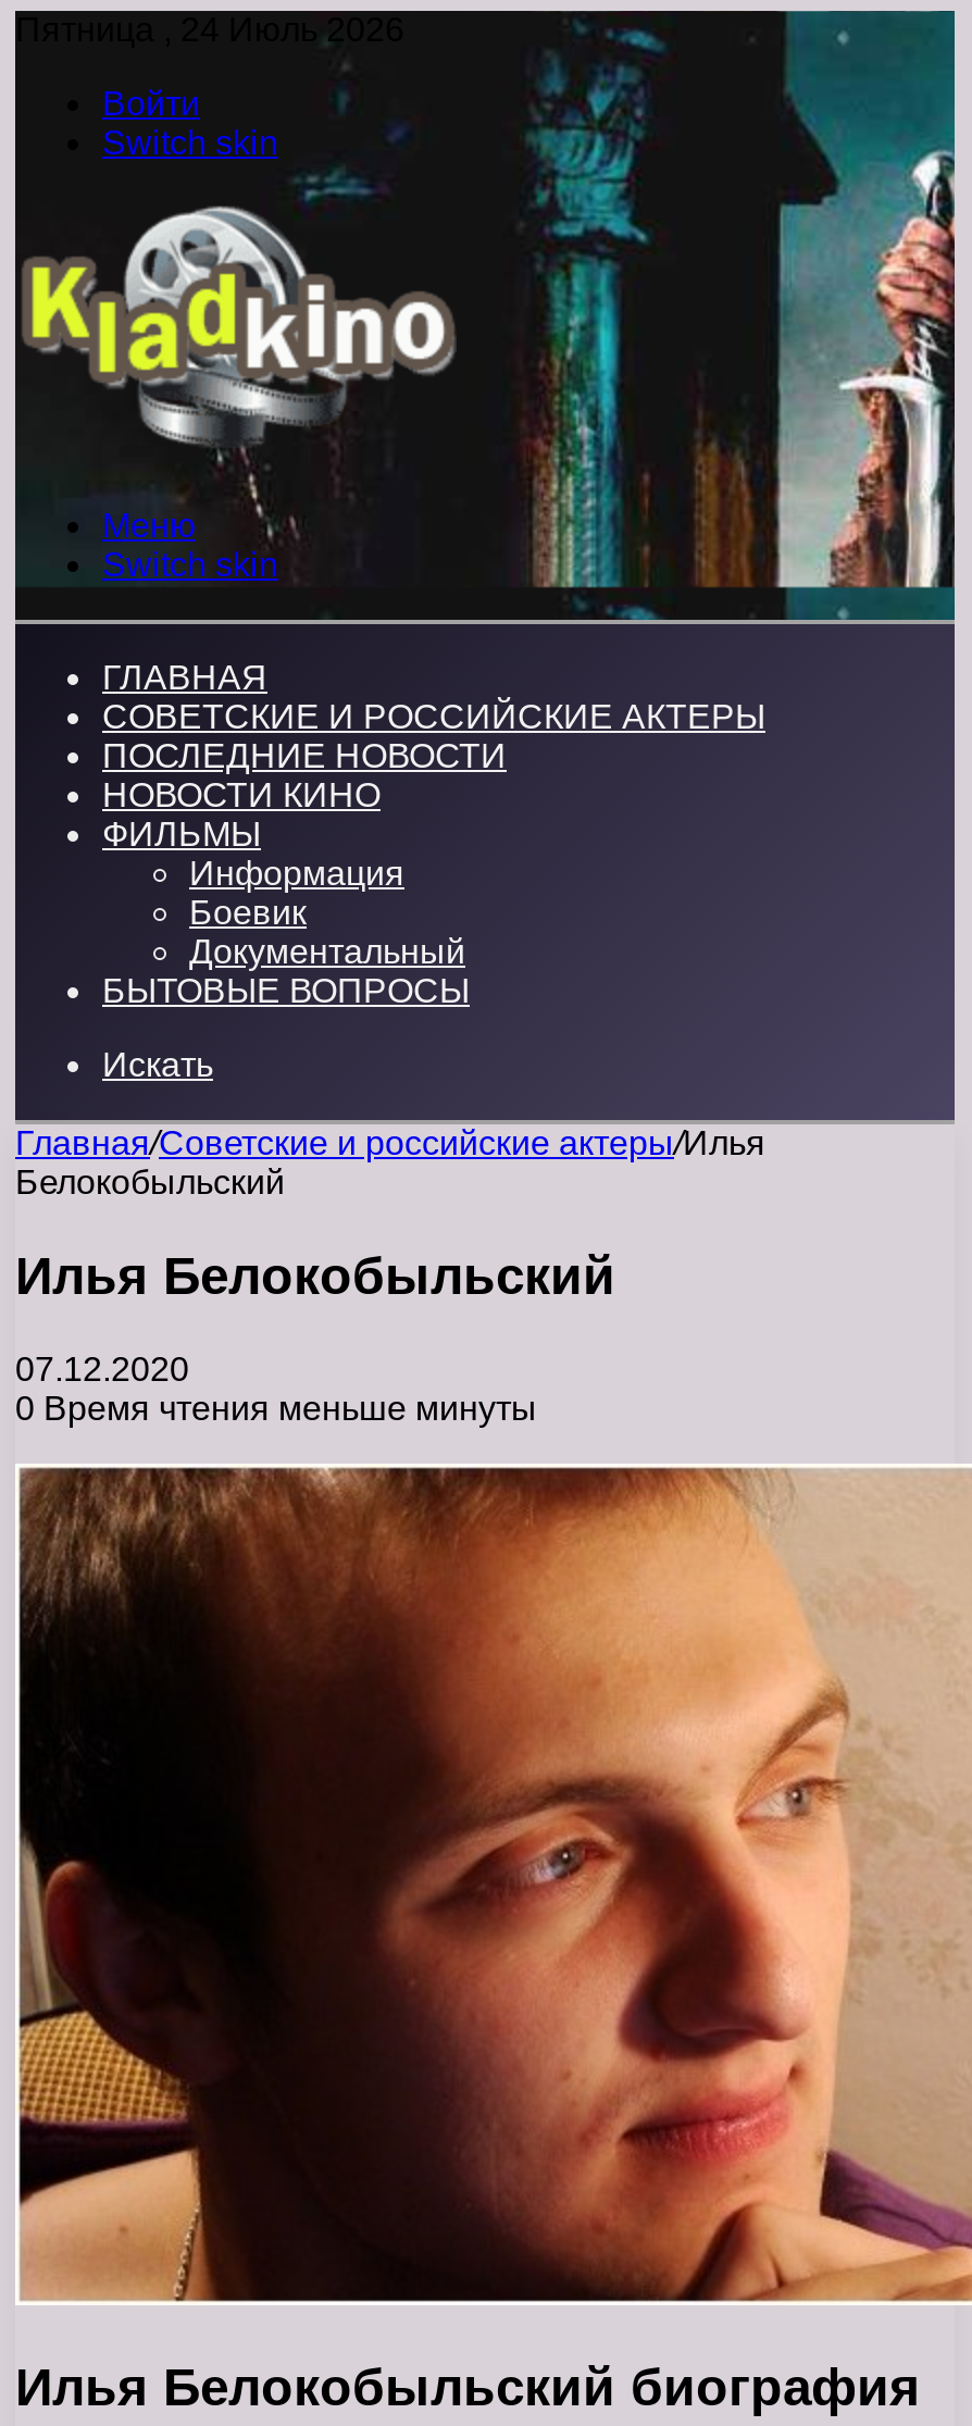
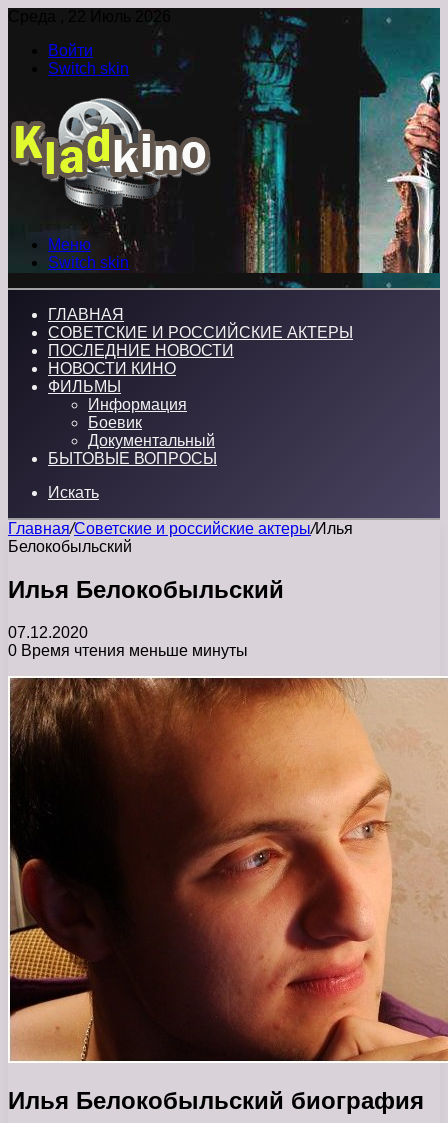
[15,11,404,48] Пятница , 24 Июль 2026 -> [8,8,171,25] Среда , 22 Июль 2026

